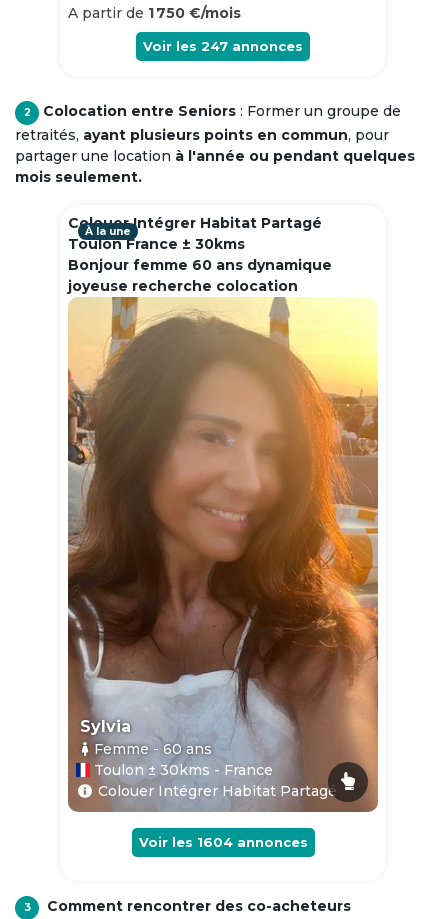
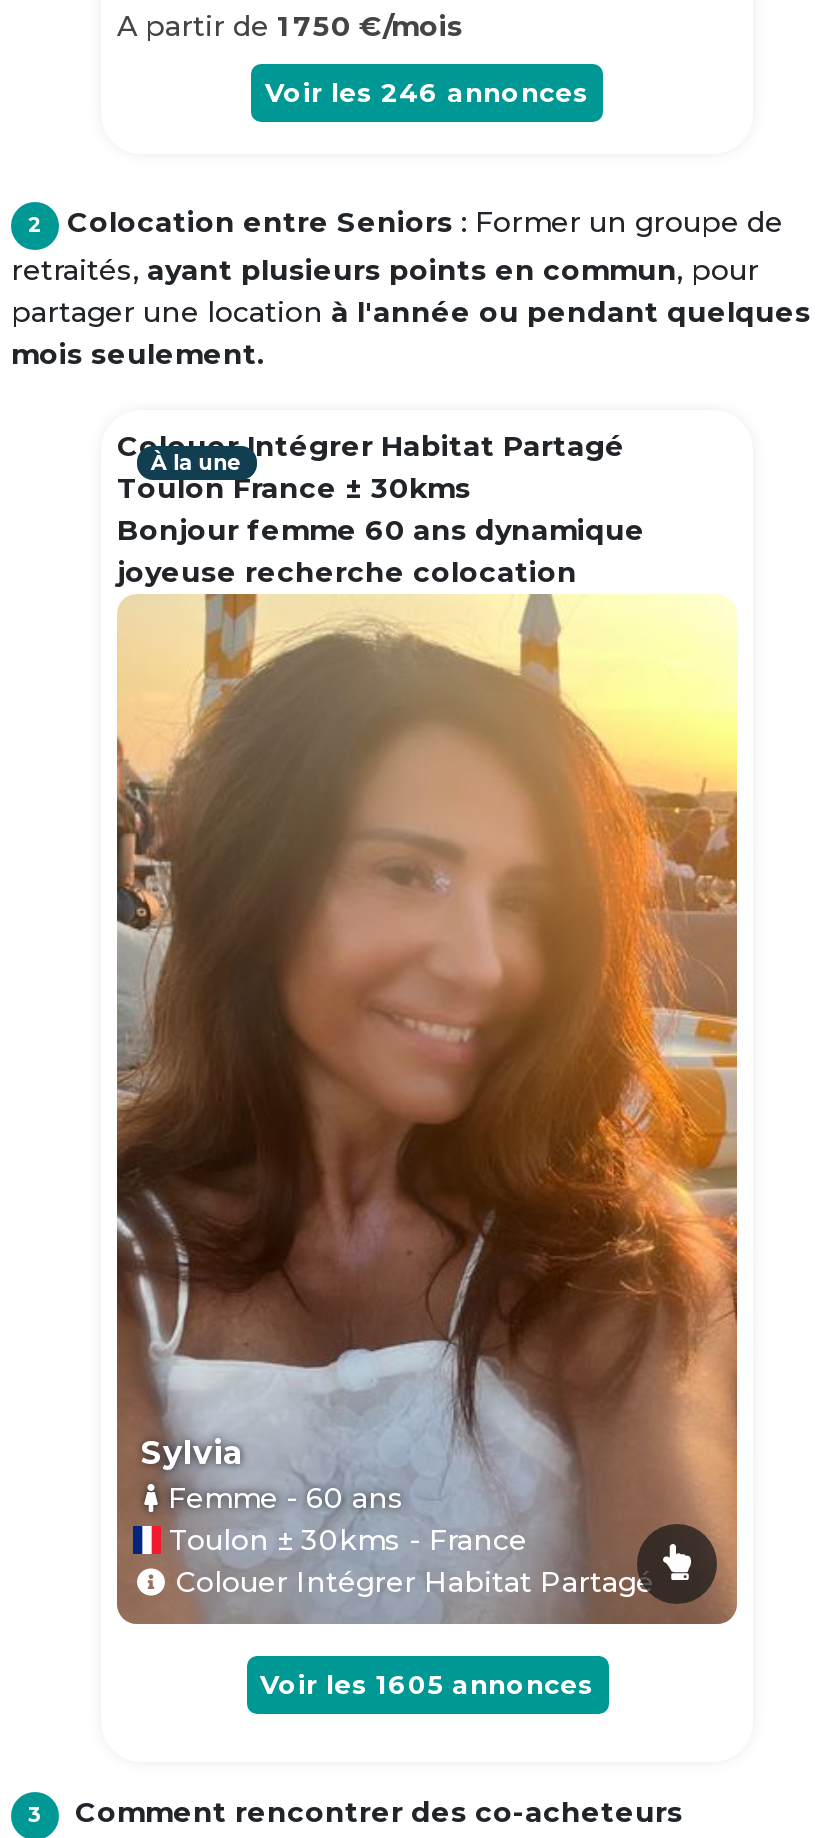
[143,38,303,54] Voir les 247 annonces -> [265,76,589,108] Voir les 246 annonces
[138,834,307,850] Voir les 1604 annonces -> [260,1668,594,1700] Voir les 1605 annonces

